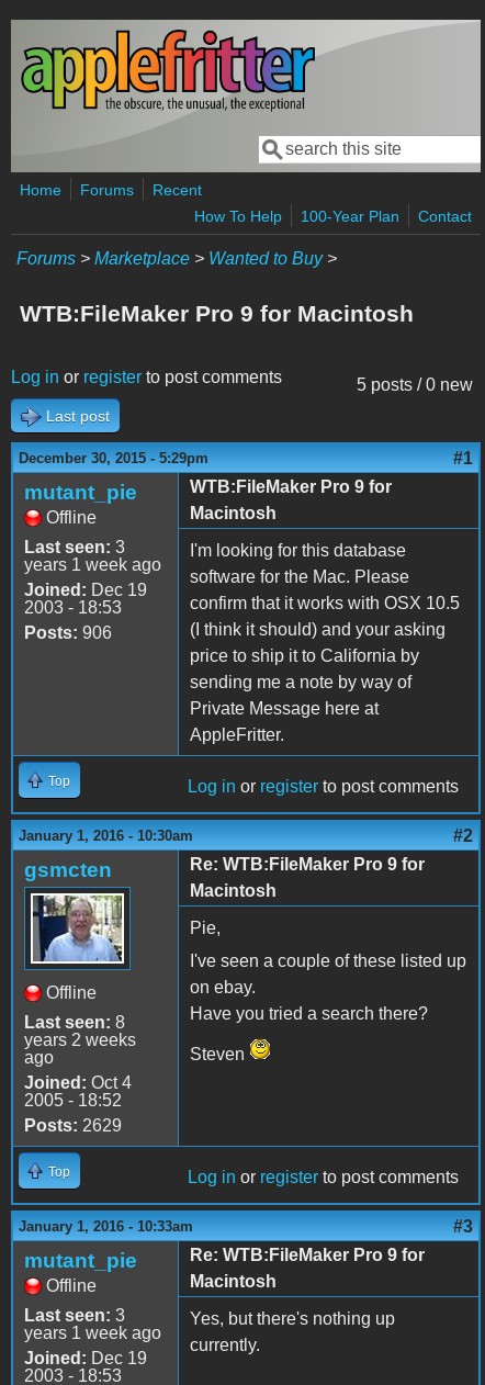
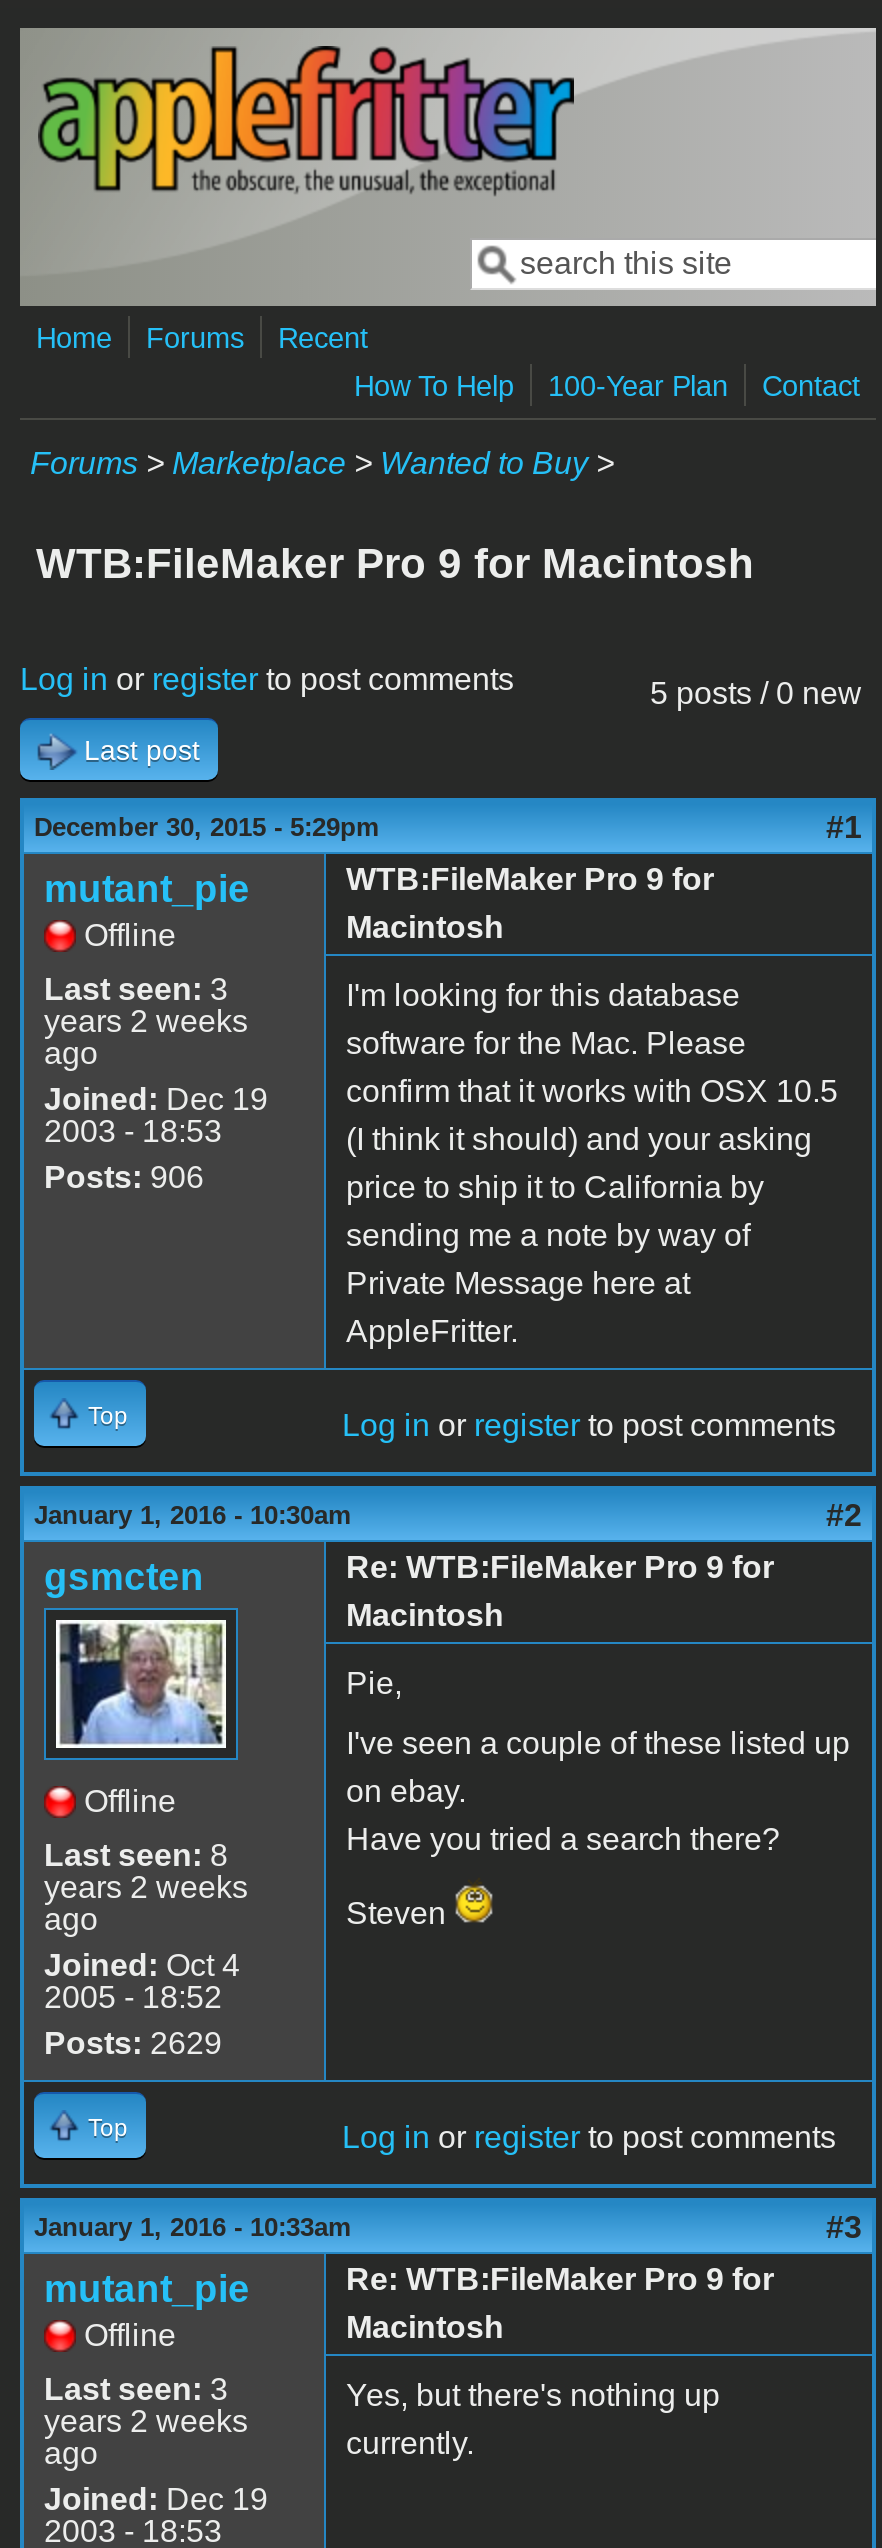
[24,555,161,574] years 1 week ago -> [44,1004,248,1070] years 2 weeks | ago
[24,1323,161,1342] years 1 week ago -> [44,2404,248,2470] years 2 weeks | ago

